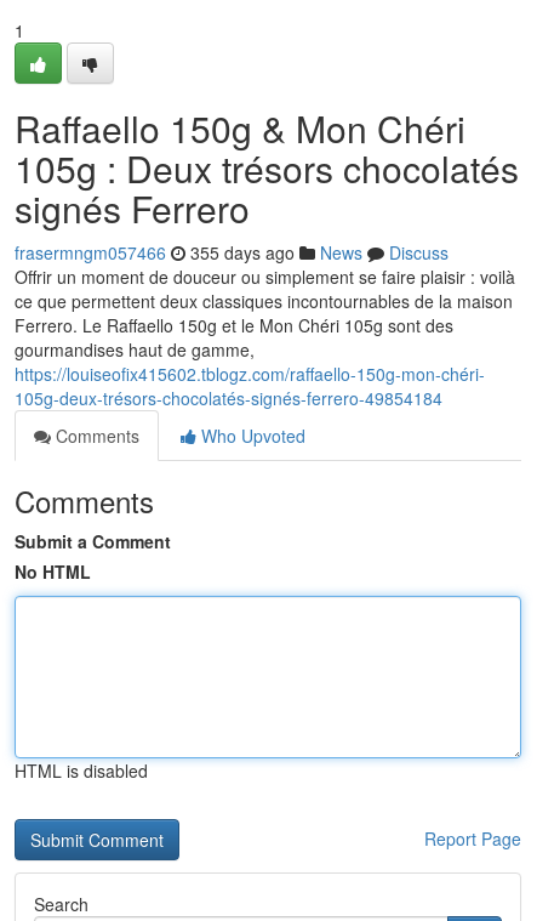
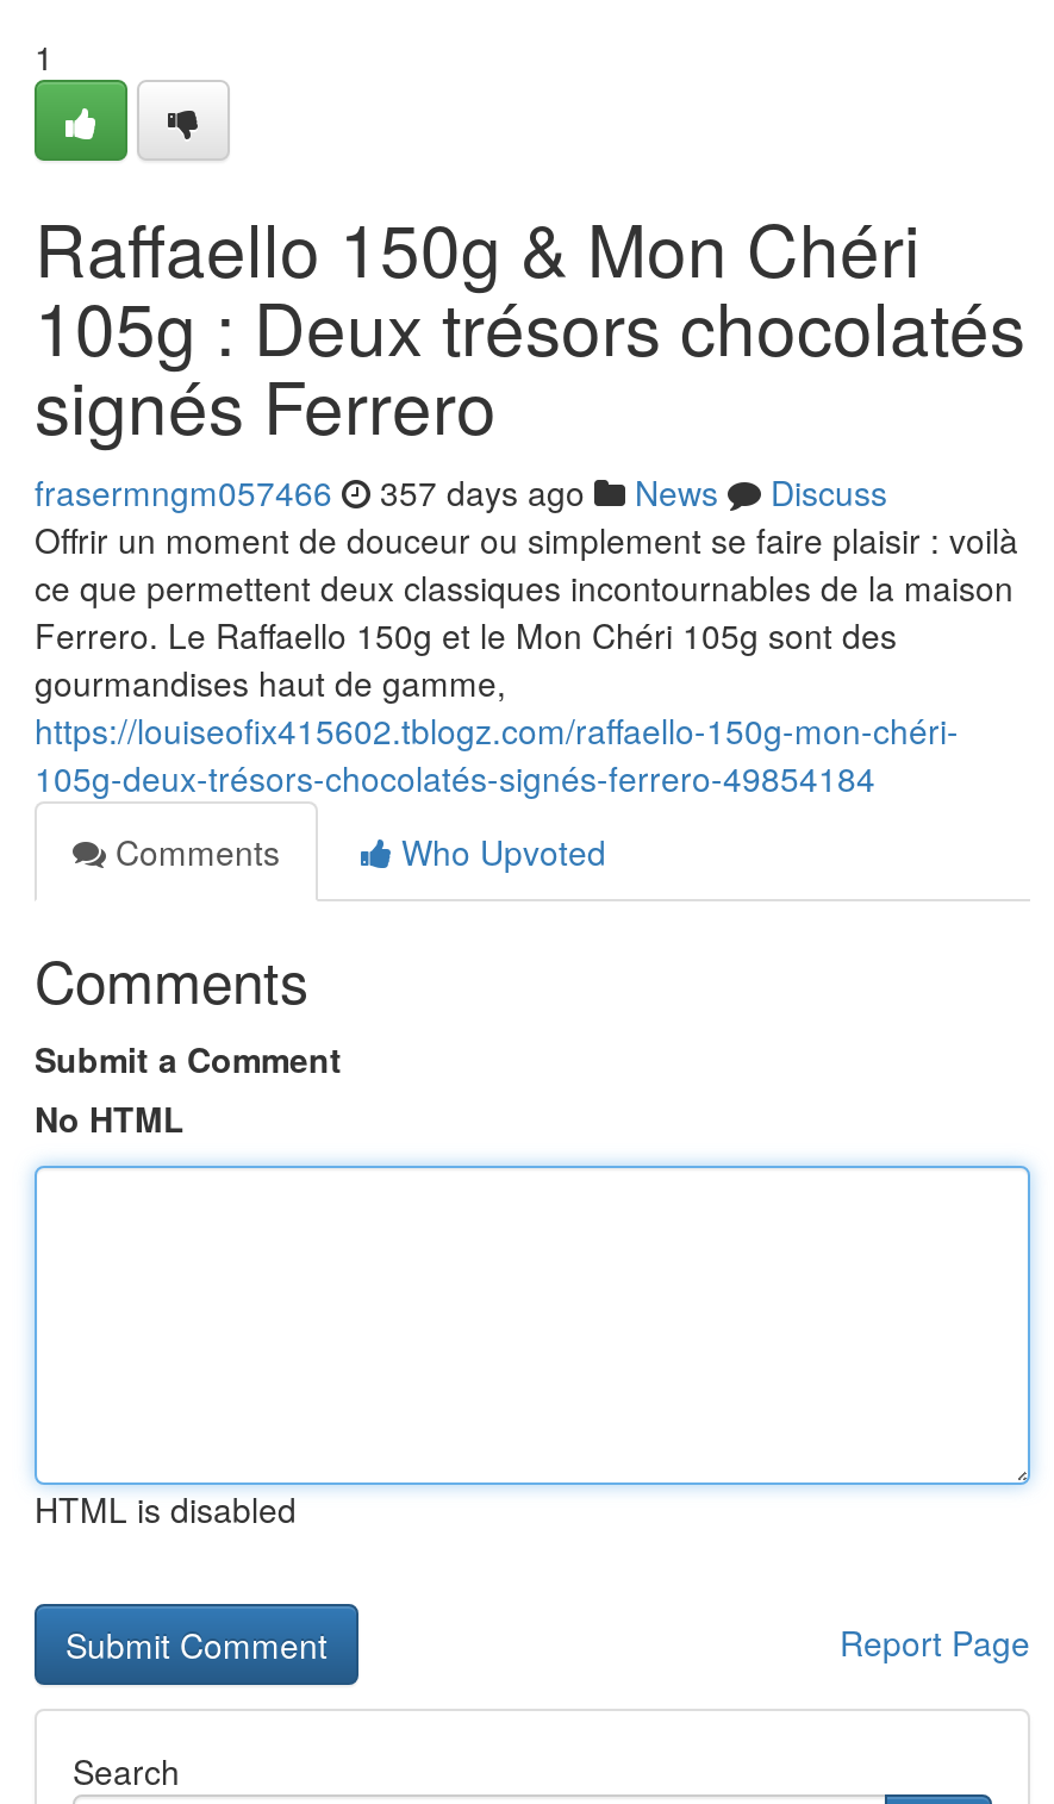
[15,240,449,265] frasermngm057466 355 days ago News Discuss -> [35,468,887,516] frasermngm057466 357 days ago News Discuss

